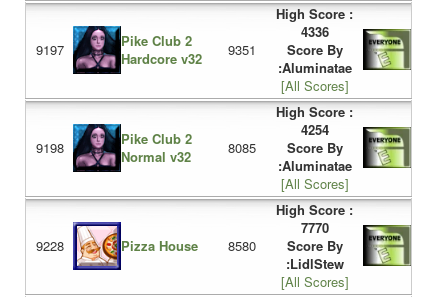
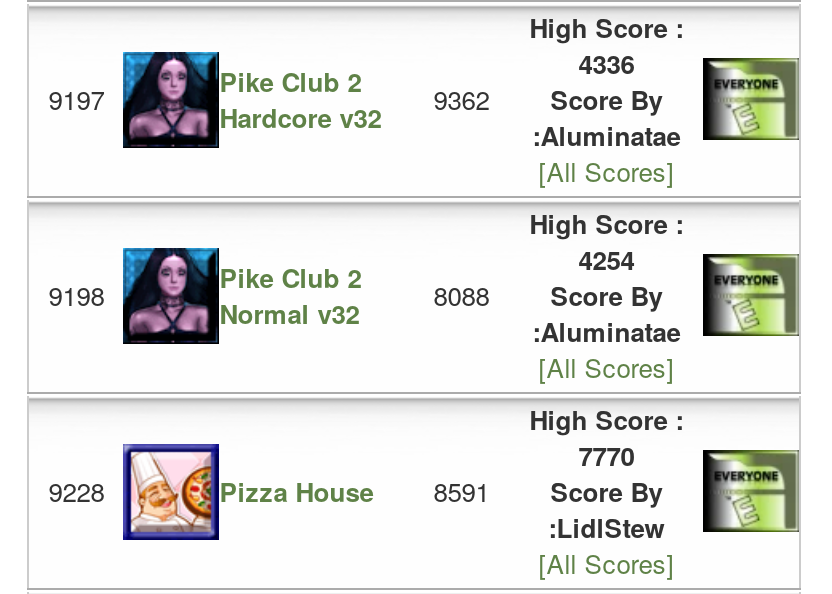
[121,31,343,68] Pike Club 2 Hardcore v32 9351 Score By -> [219,62,662,136] Pike Club 2 Hardcore v32 9362 Score By
[121,129,343,166] Pike Club 2 Normal v32 8085 Score By -> [219,258,662,332] Pike Club 2 Normal v32 8088 Score By
[121,236,343,255] Pizza House 8580 Score By -> [219,472,662,510] Pizza House 8591 Score By

